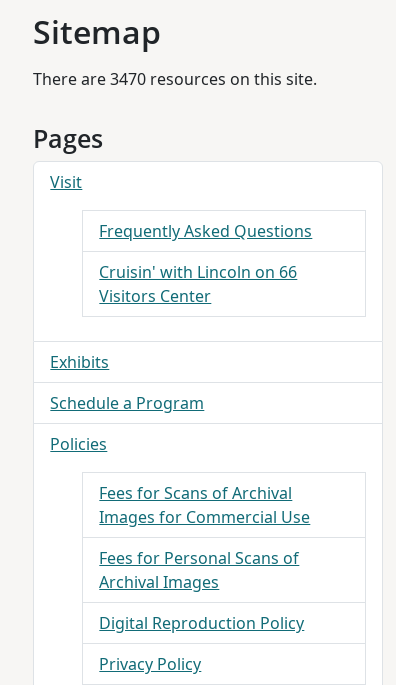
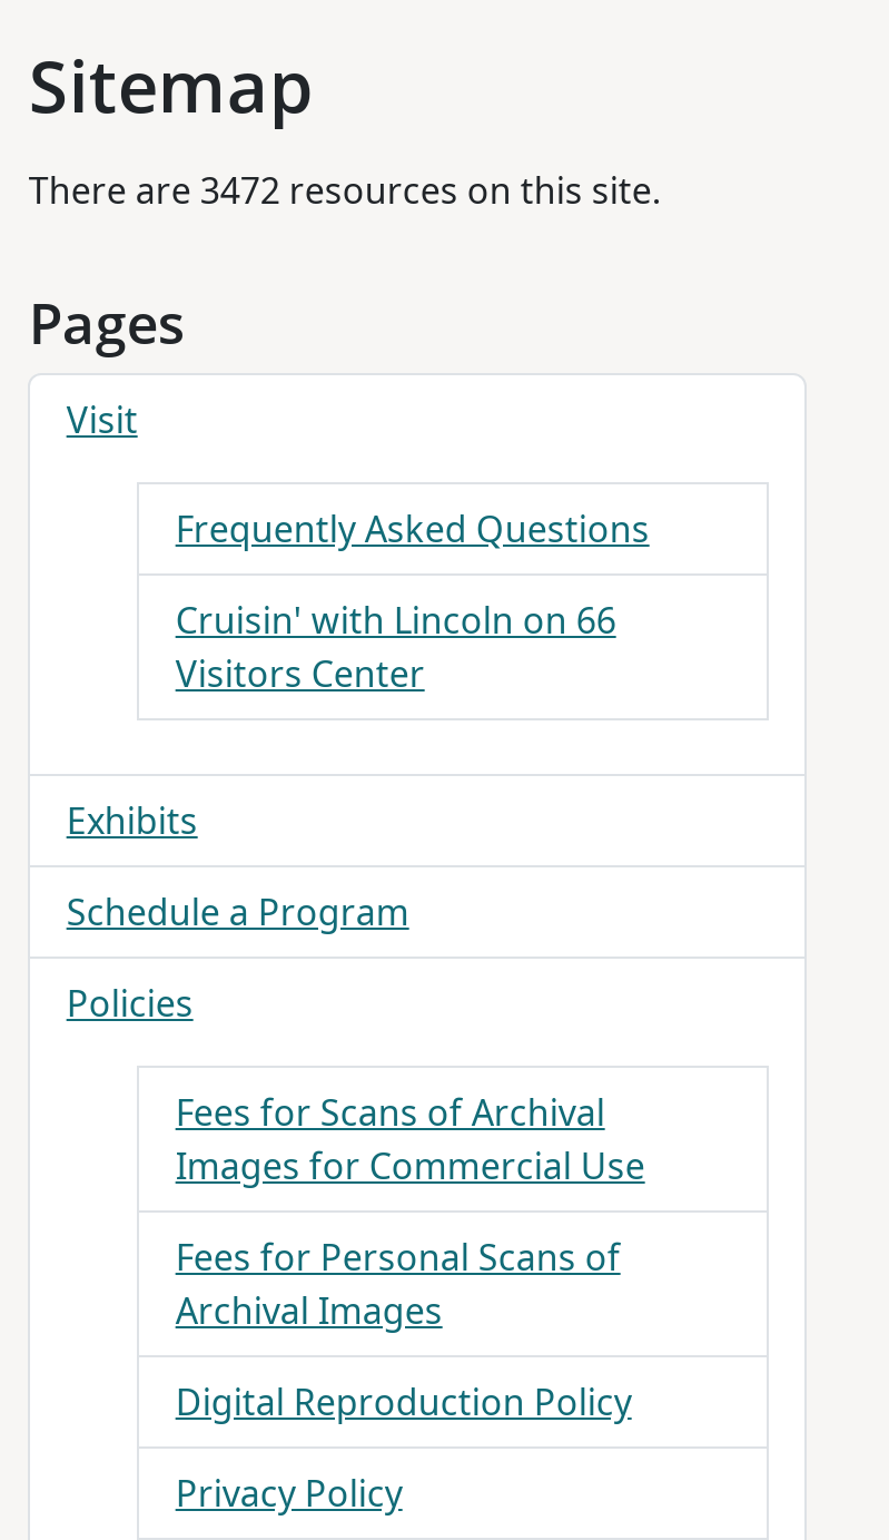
[33,68,317,90] There are 3470 resources on this site. -> [28,167,660,216] There are 3472 resources on this site.

